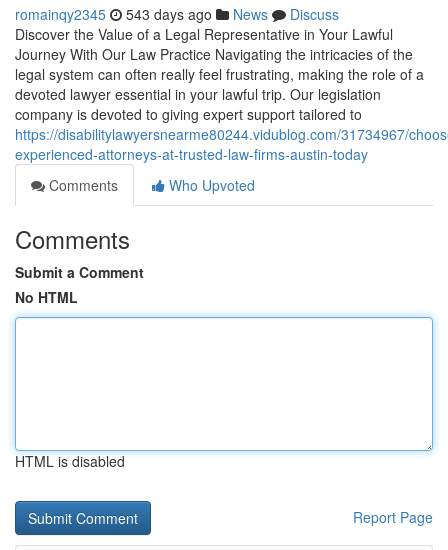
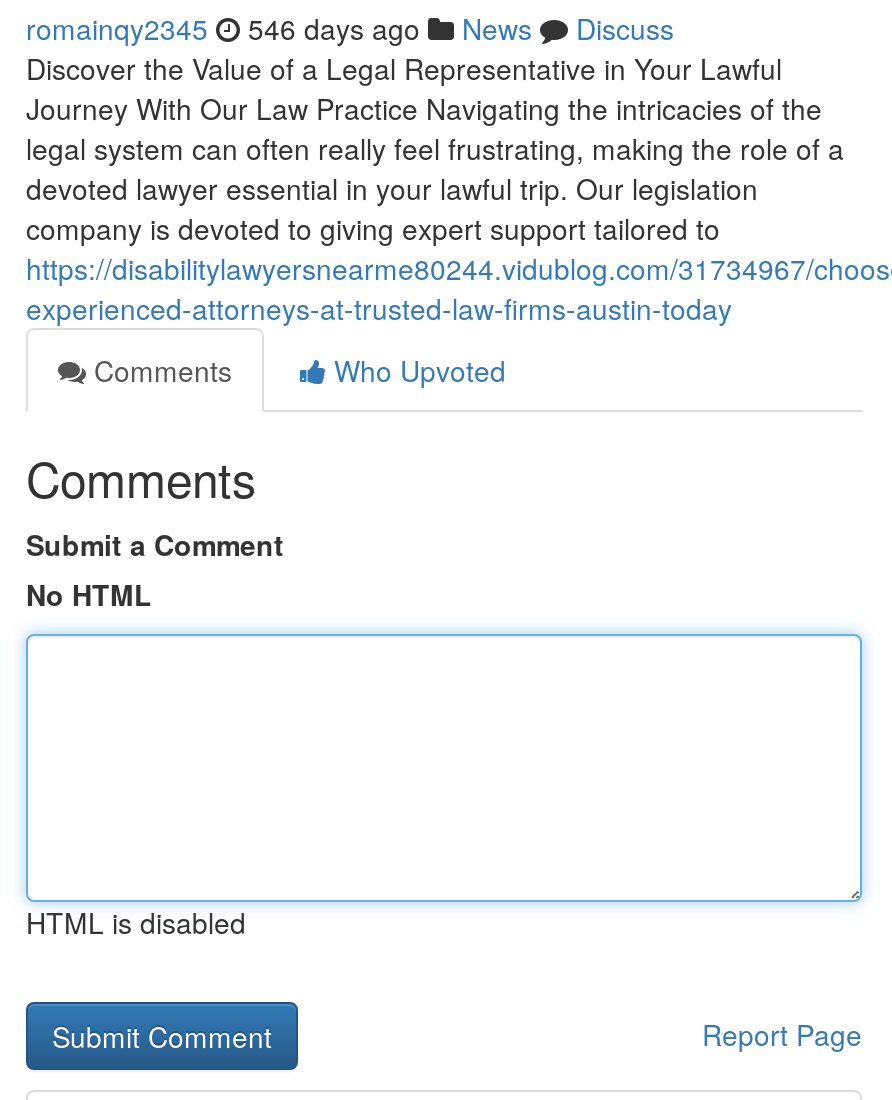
[15,4,339,24] romainqy2345 543 days ago News Discuss -> [26,8,674,48] romainqy2345 546 days ago News Discuss

